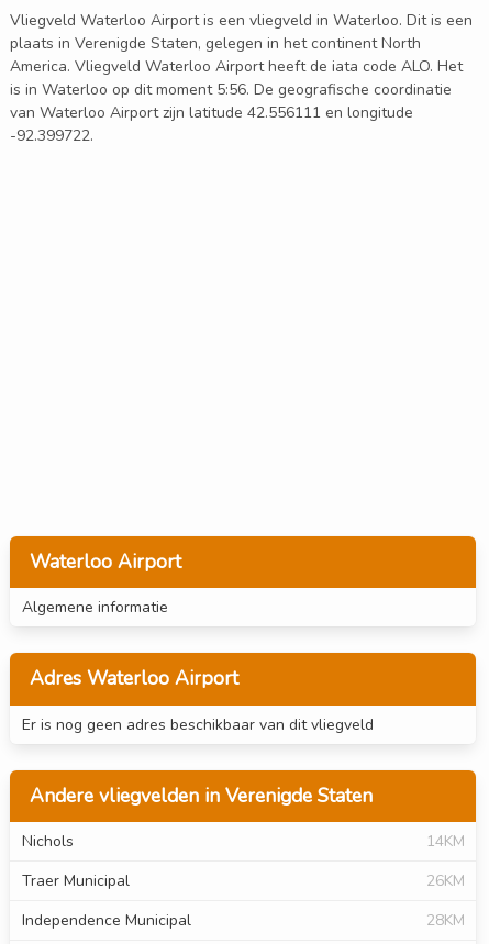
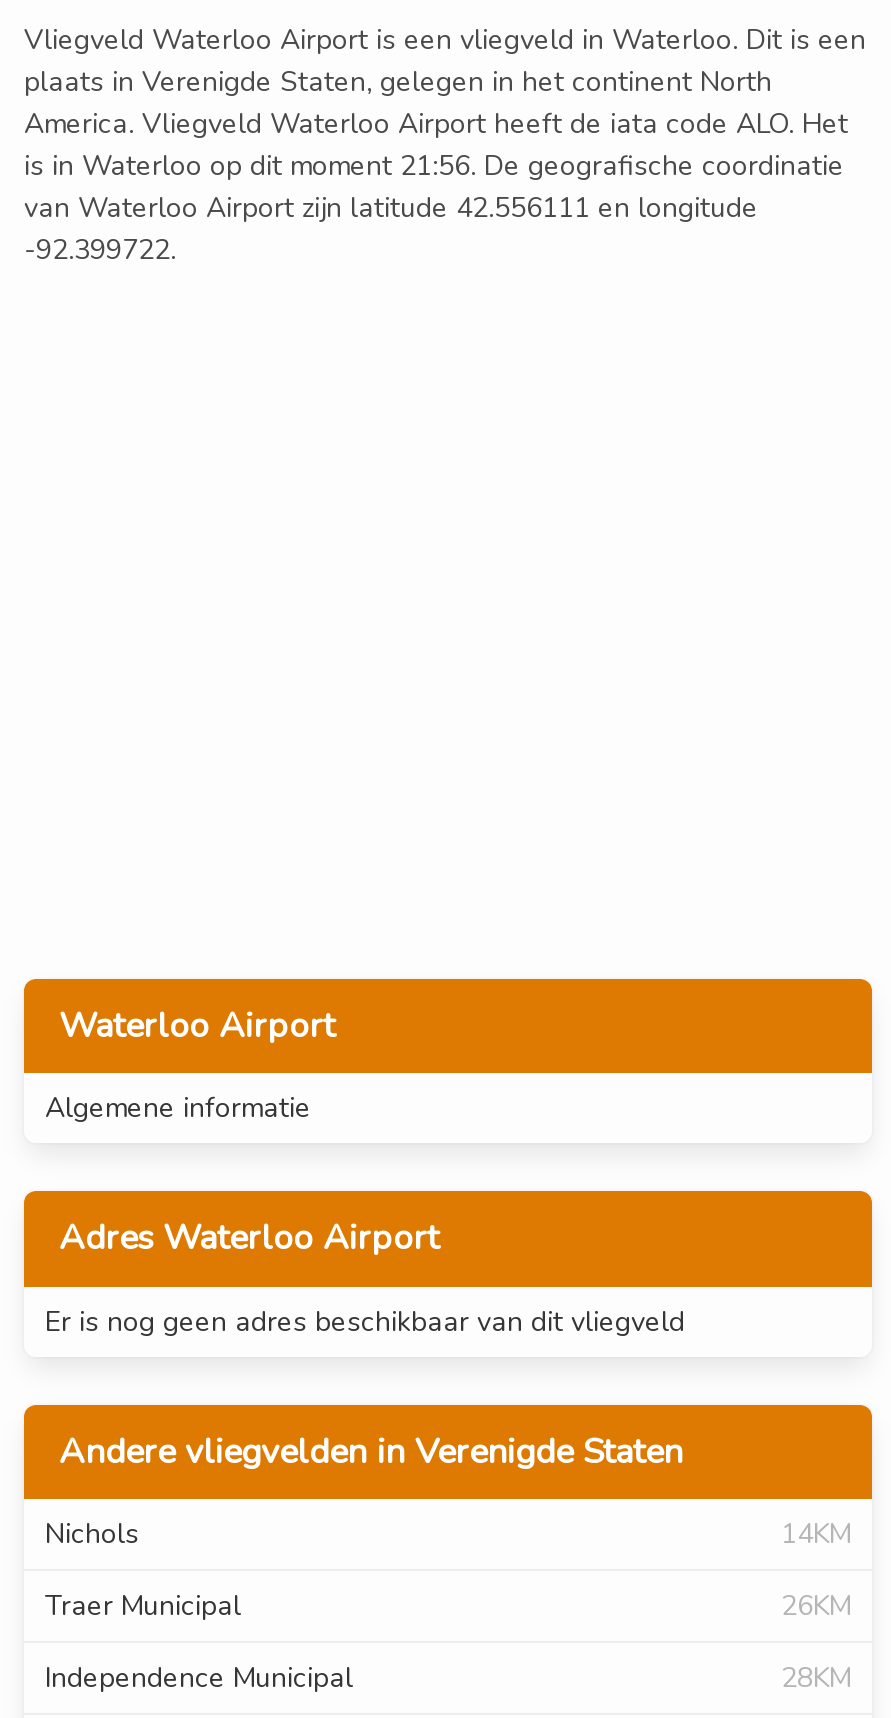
[10,79,452,100] is in Waterloo op dit moment 5:56. De geografische coordinatie -> [24,147,844,185] is in Waterloo op dit moment 21:56. De geografische coordinatie

